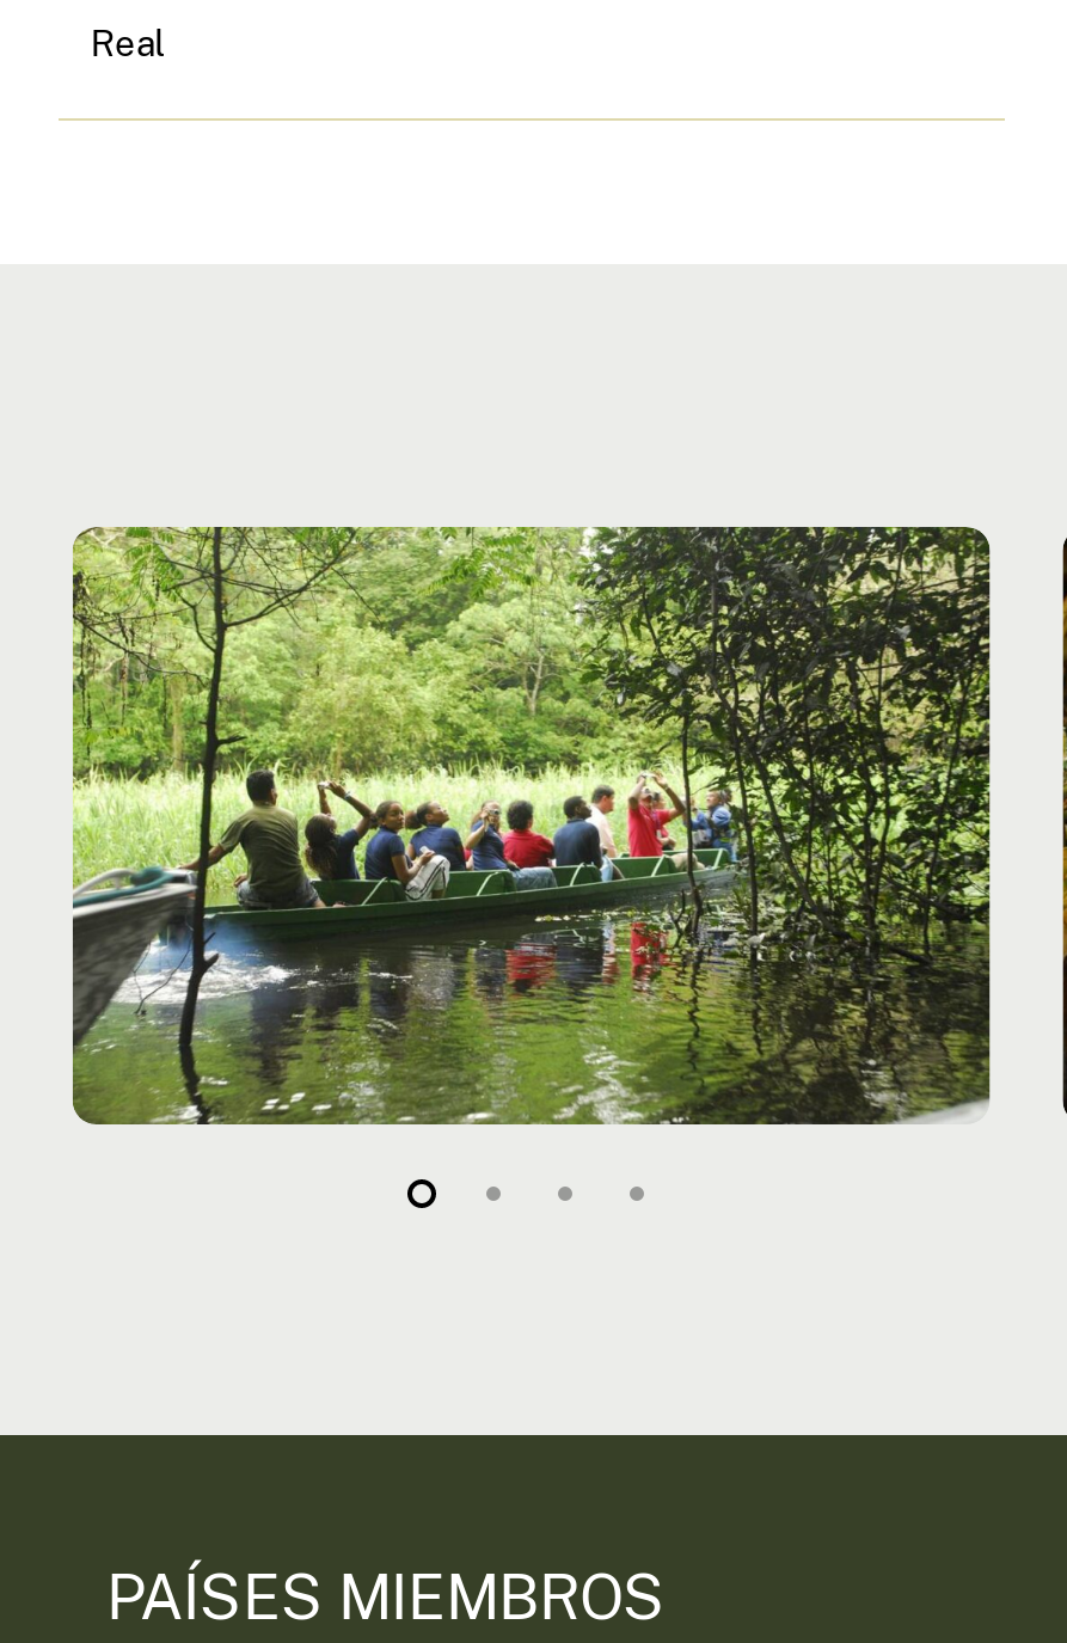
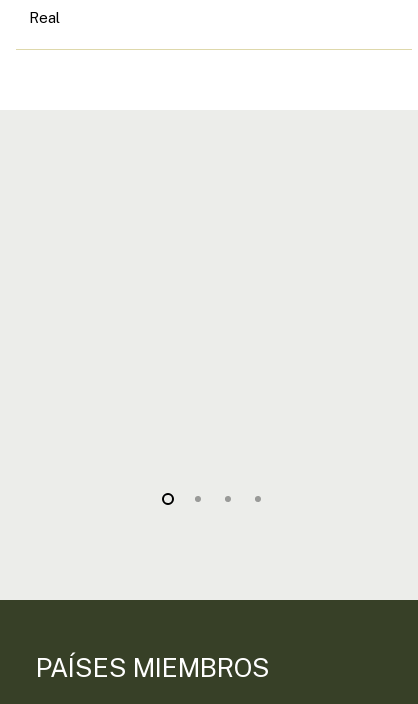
[70,525,993,1127] [image] -> none

